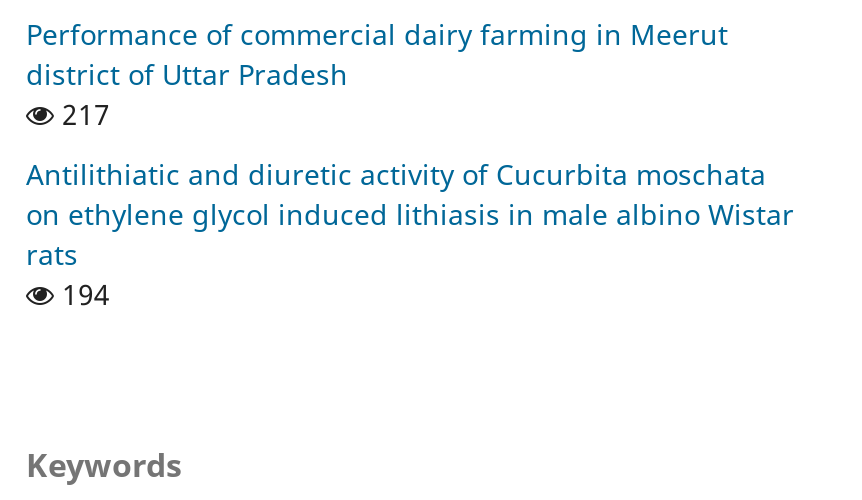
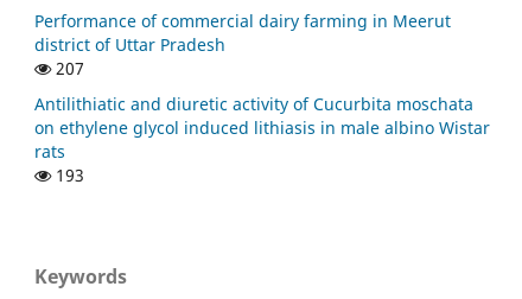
[54,94,110,132] 217 -> [51,57,84,79] 207
[54,274,110,312] 194 -> [51,163,84,186] 193

